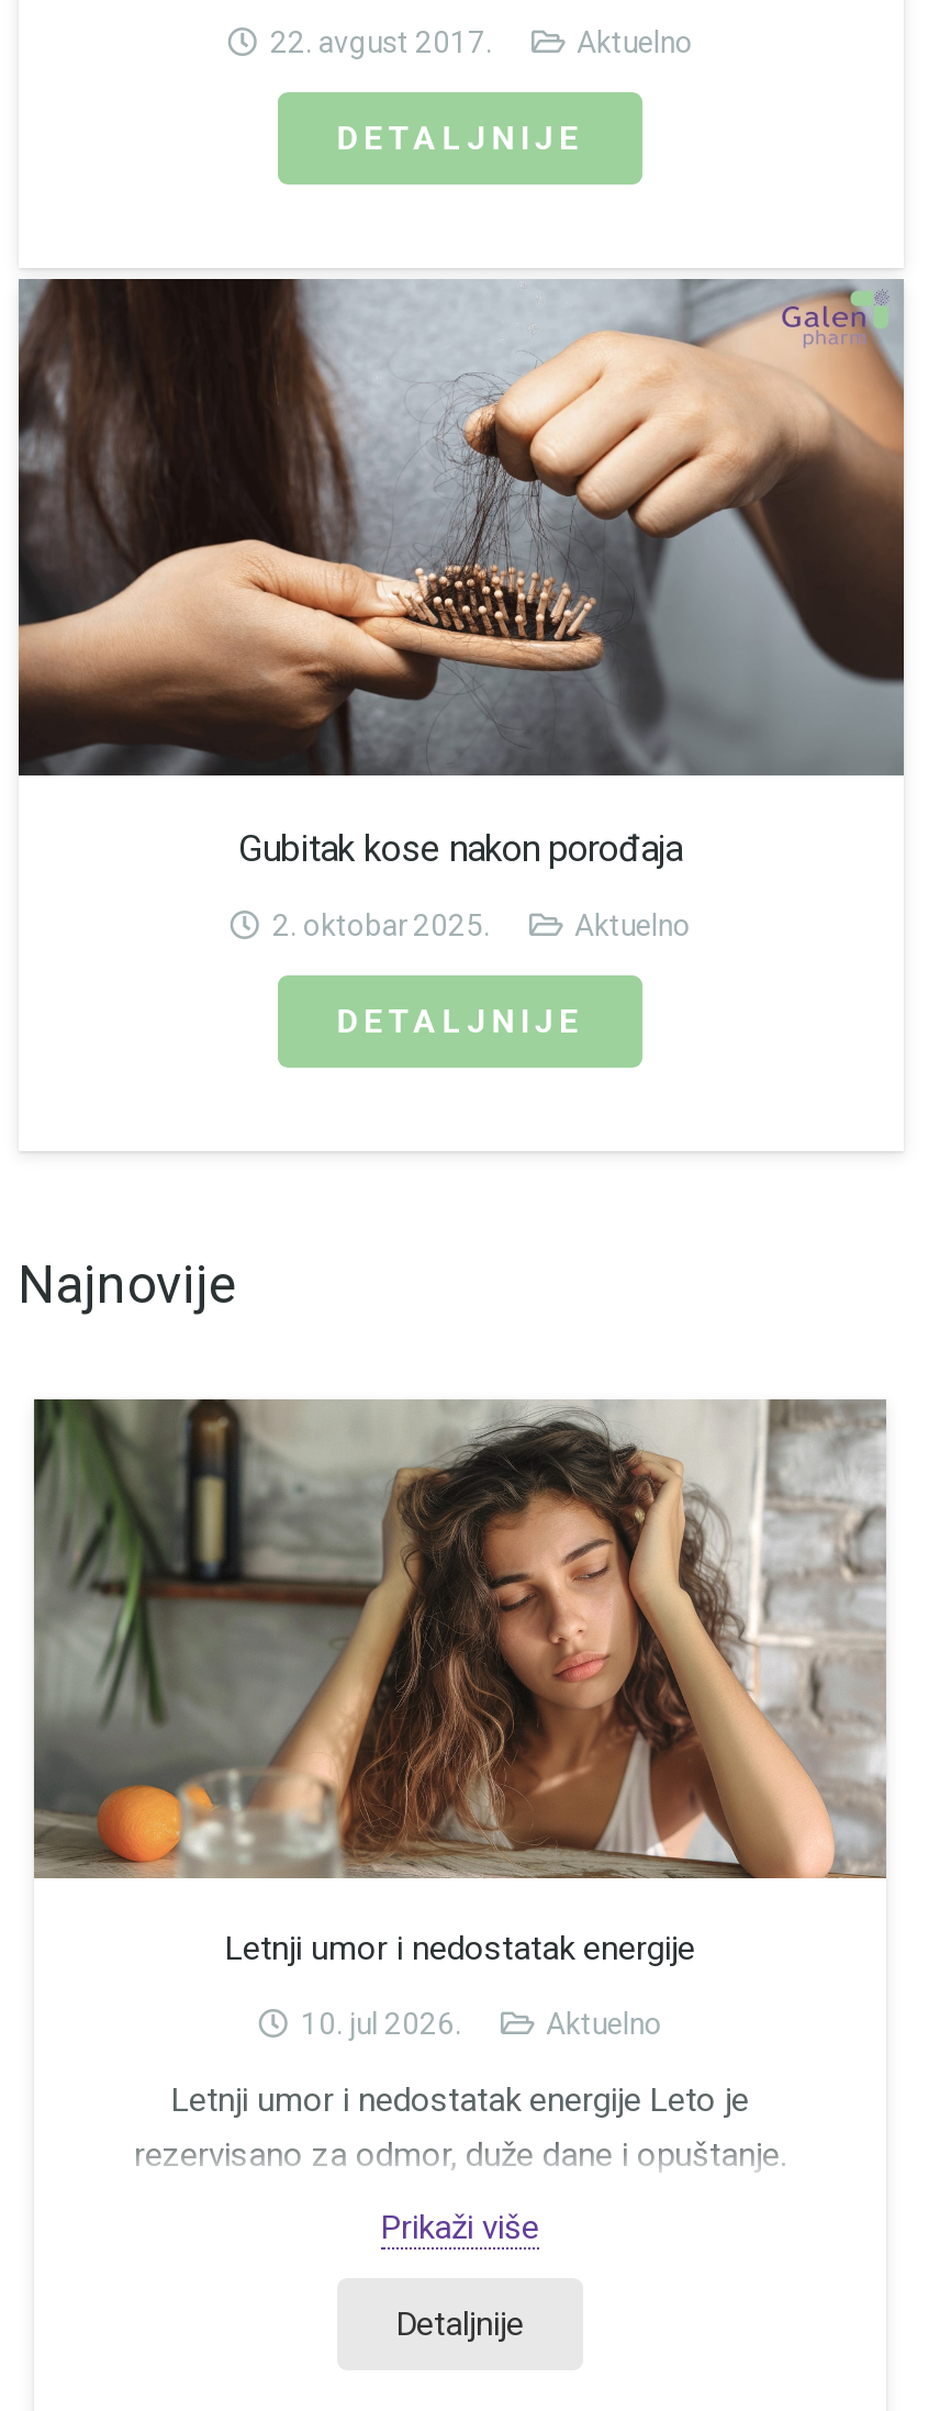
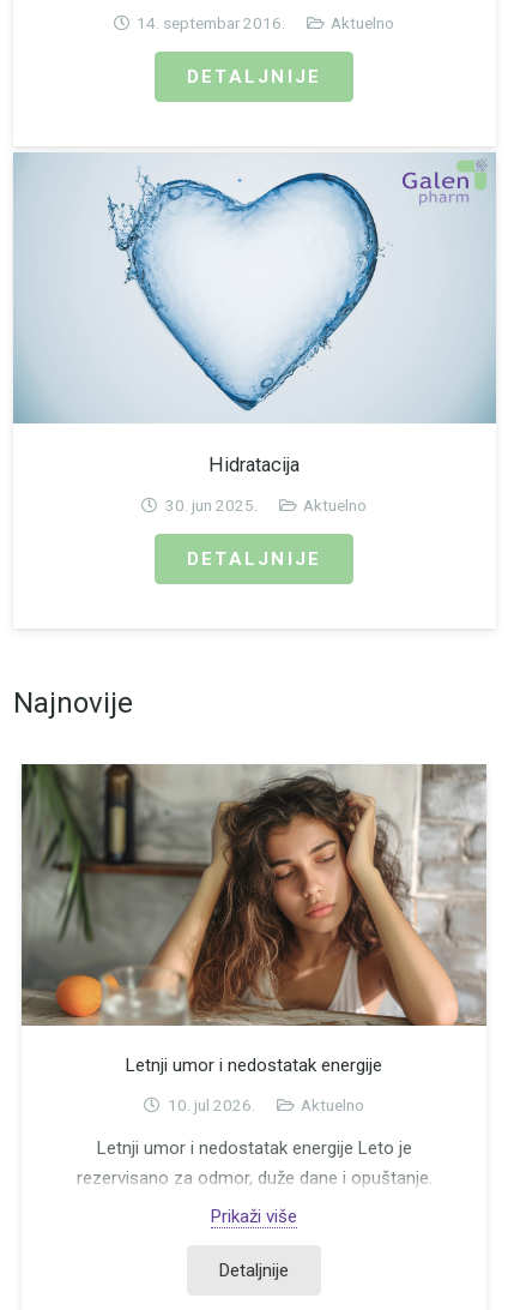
[270,23,492,58] 22. avgust 2017. -> [137,13,285,32] 14. septembar 2016.
[16,276,906,871] [image] | Gubitak kose nakon porođaja -> [13,152,496,476] [image] | Hidratacija
[272,907,490,942] 2. oktobar 2025. -> [165,496,257,515] 30. jun 2025.

